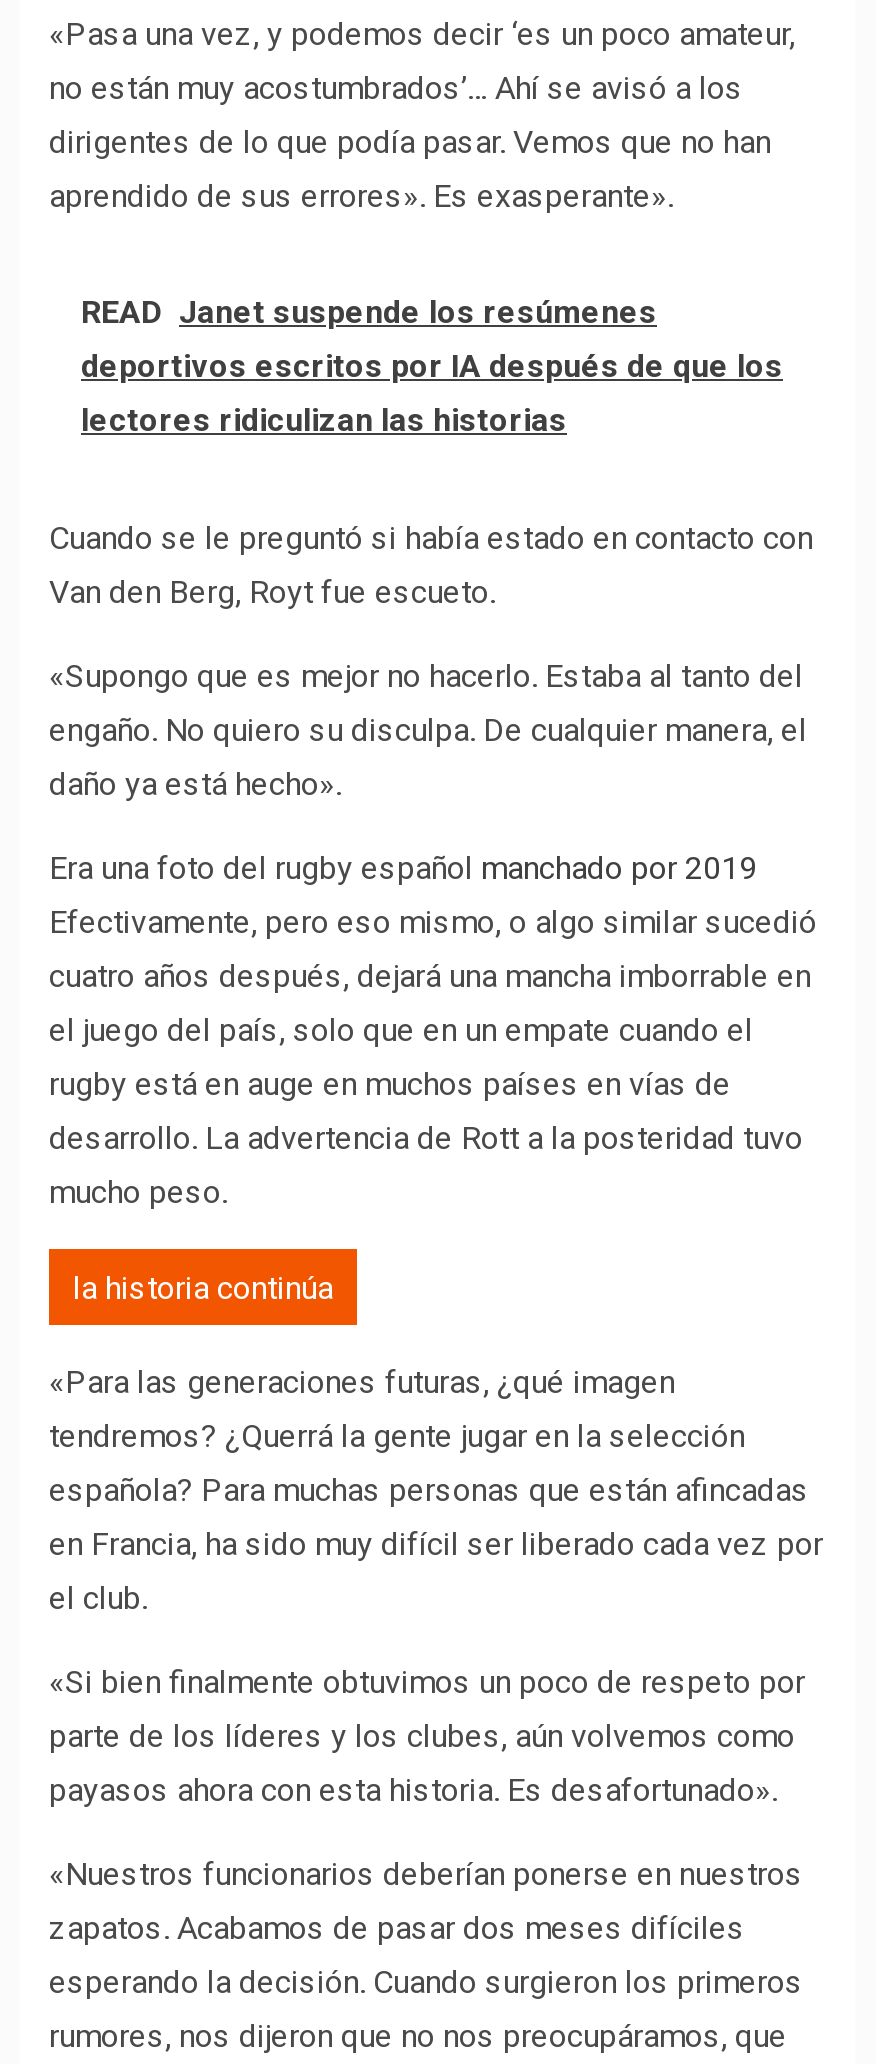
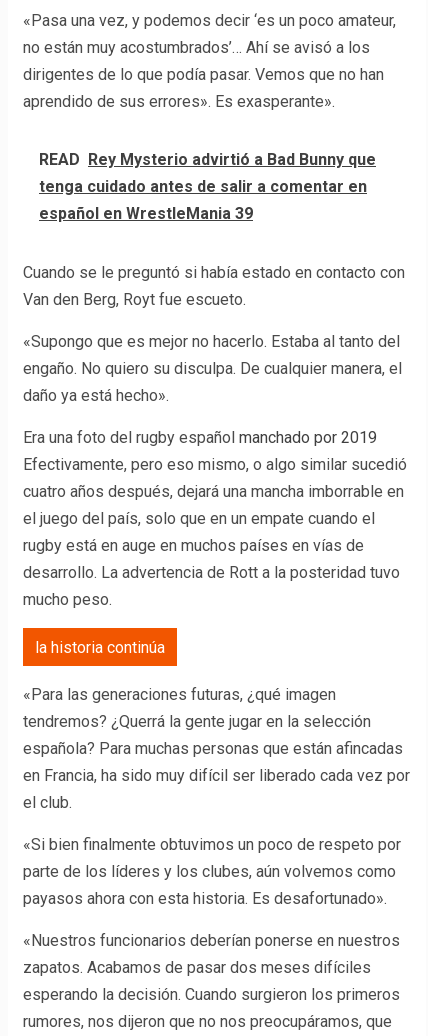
[81,294,783,440] READ Janet suspende los resúmenes | deportivos escritos por IA después de que los | lectores ridiculizan las historias -> [39,150,376,223] READ Rey Mysterio advirtió a Bad Bunny que | tenga cuidado antes de salir a comentar en | español en WrestleMania 39

